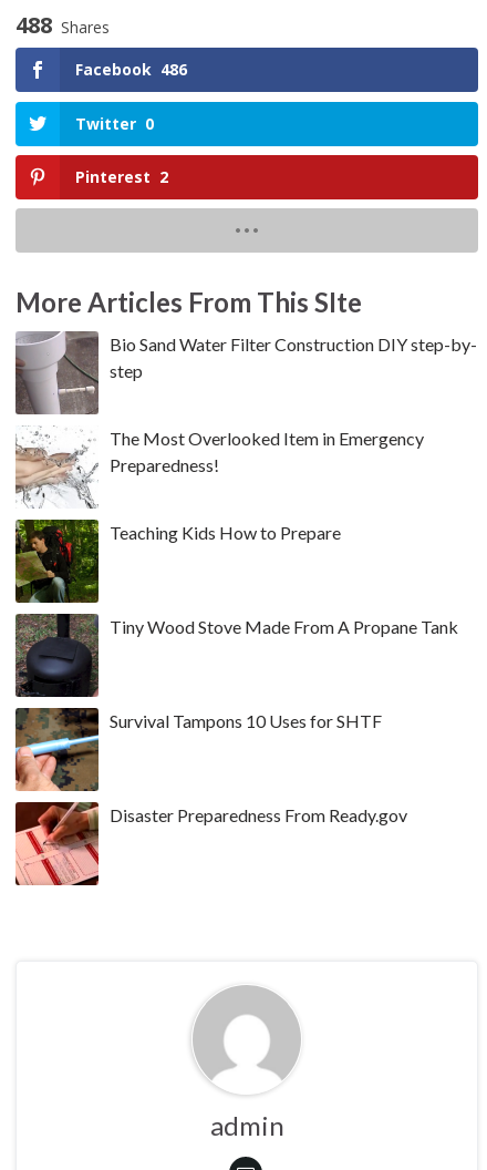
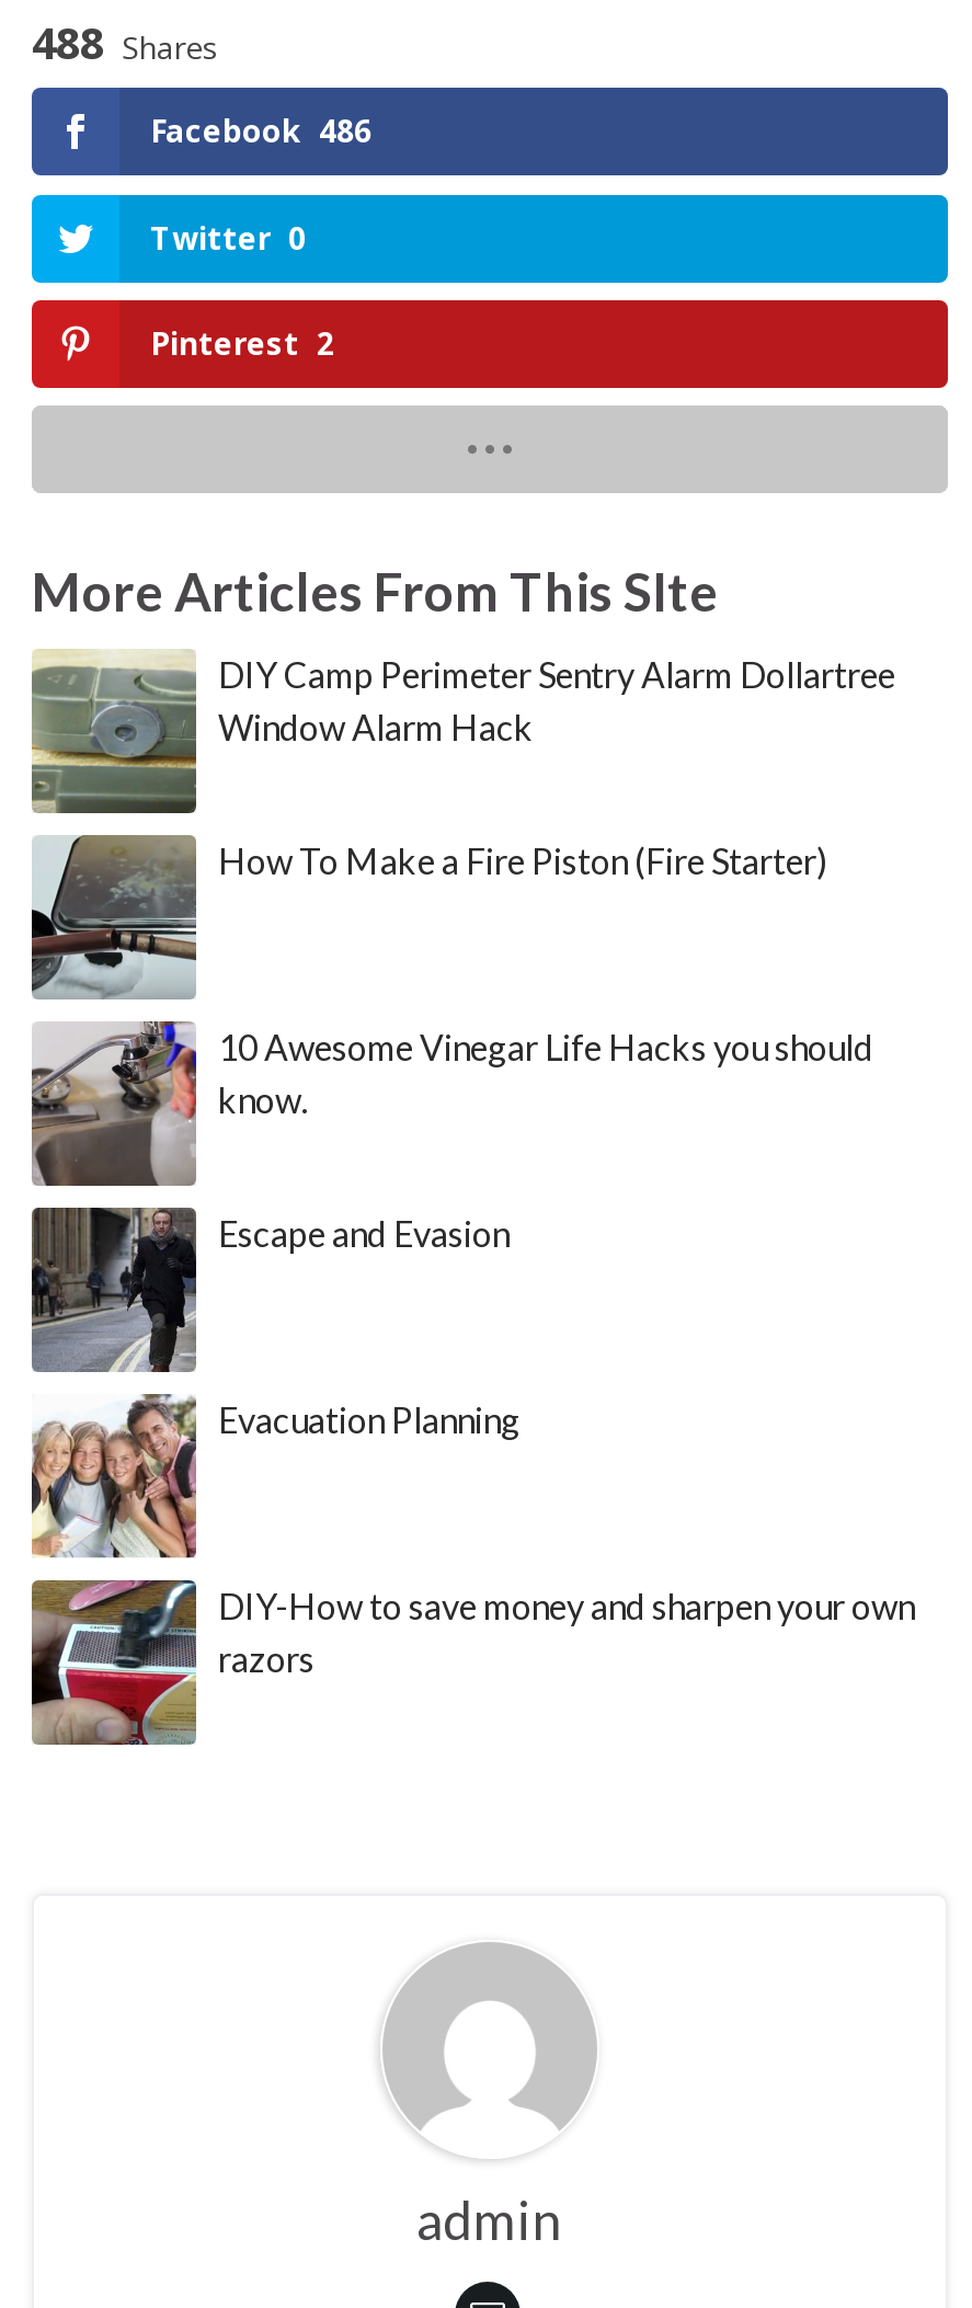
[14,331,477,414] [image] | Bio Sand Water Filter Construction DIY step-by- | step -> [32,651,895,813] [image] | DIY Camp Perimeter Sentry Alarm Dollartree | Window Alarm Hack
[15,425,424,509] [image] | The Most Overlooked Item in Emergency | Preparedness! -> [30,833,827,1002] [image] | How To Make a Fire Piston (Fire Starter)
[14,519,341,603] [image] | Teaching Kids How to Prepare -> [32,1021,873,1186] [image] | 10 Awesome Vinegar Life Hacks you should | know.
[15,613,458,698] [image] | Tiny Wood Stove Made From A Propane Tank -> [32,1206,510,1372] [image] | Escape and Evasion
[14,707,382,792] [image] | Survival Tampons 10 Uses for SHTF -> [32,1392,521,1558] [image] | Evacuation Planning
[15,801,407,885] [image] | Disaster Preparedness From Ready.gov -> [30,1578,915,1747] [image] | DIY-How to save money and sharpen your own | razors

